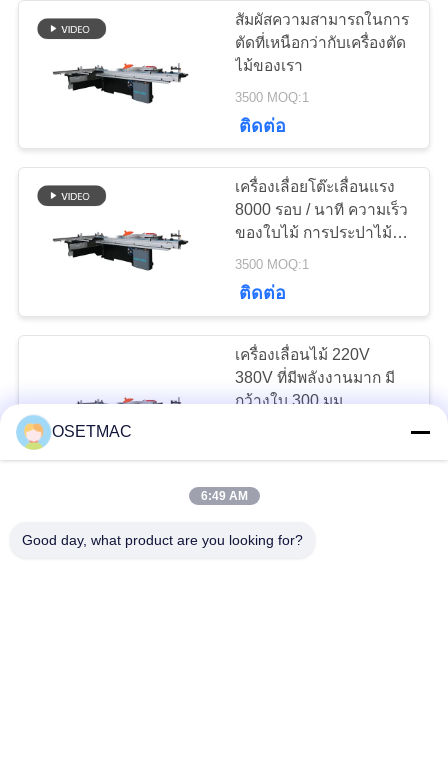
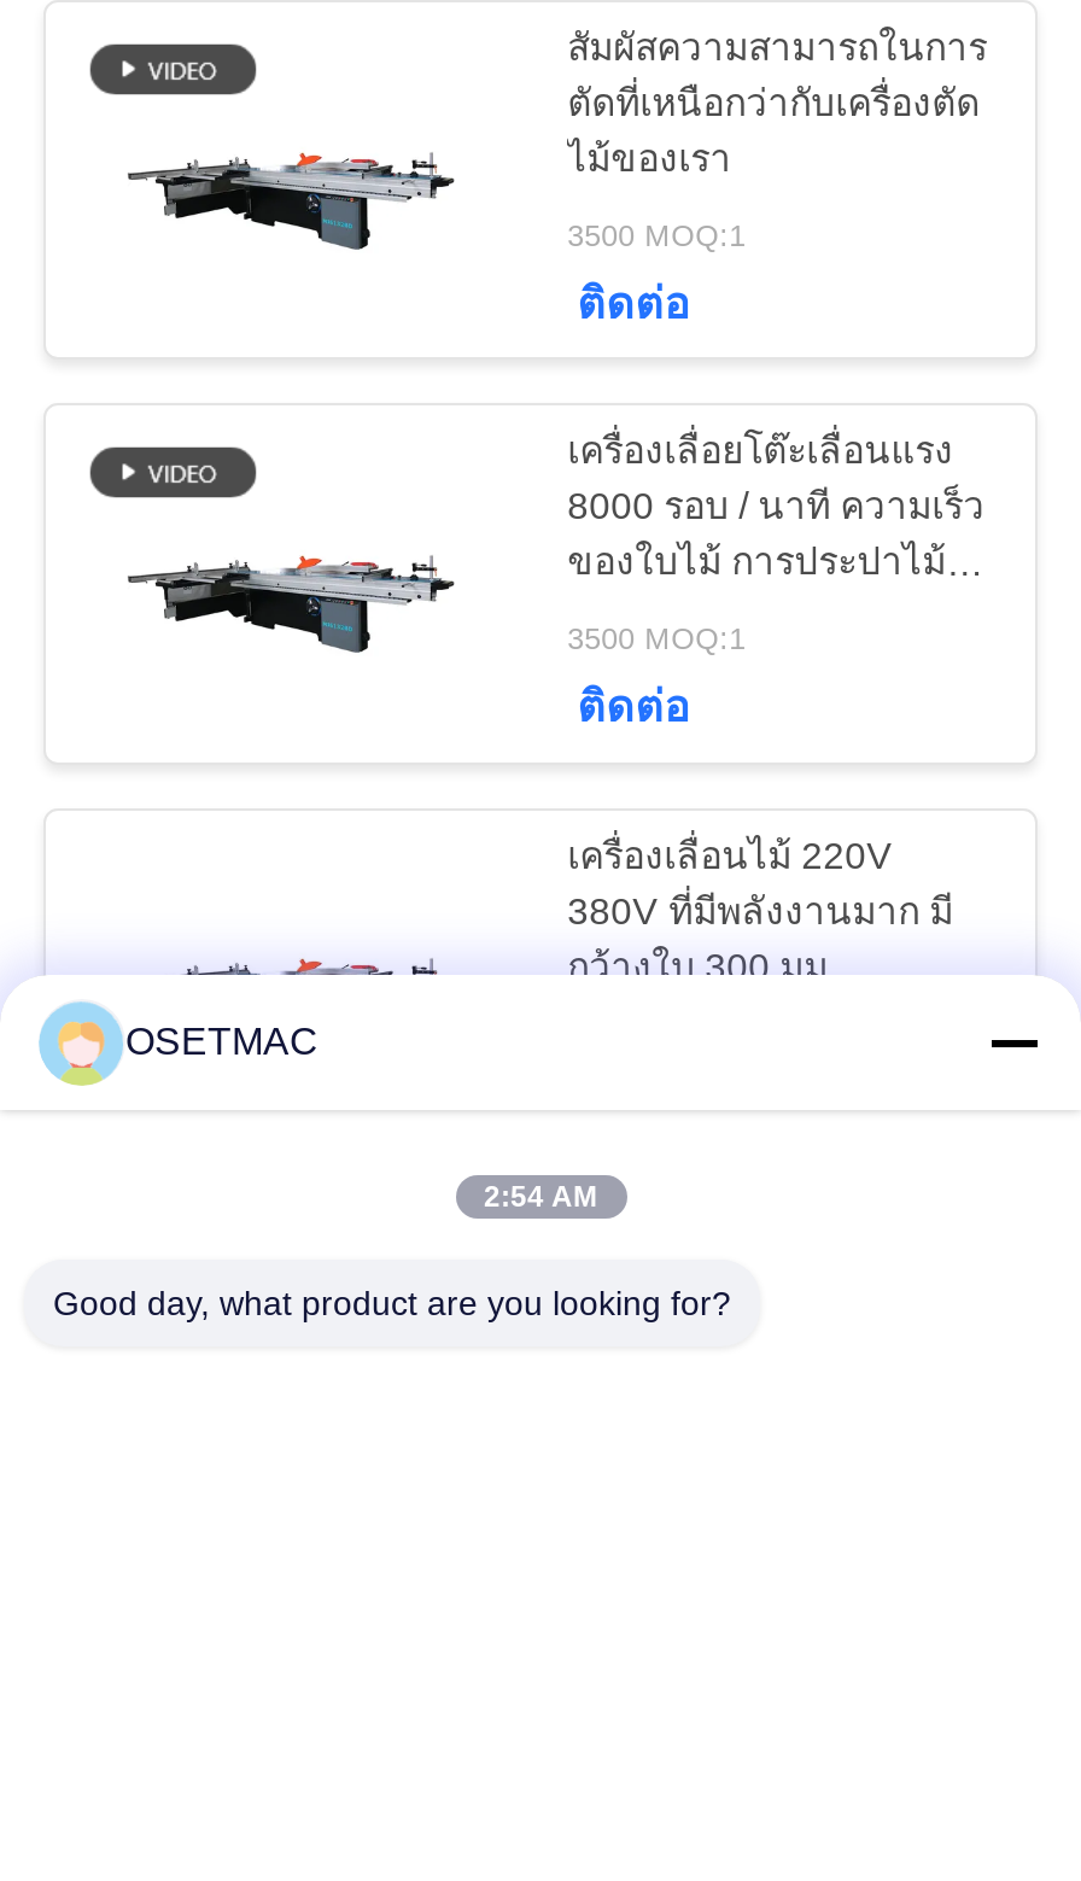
[200,489,247,503] 6:49 AM -> [484,1180,597,1214] 2:54 AM

